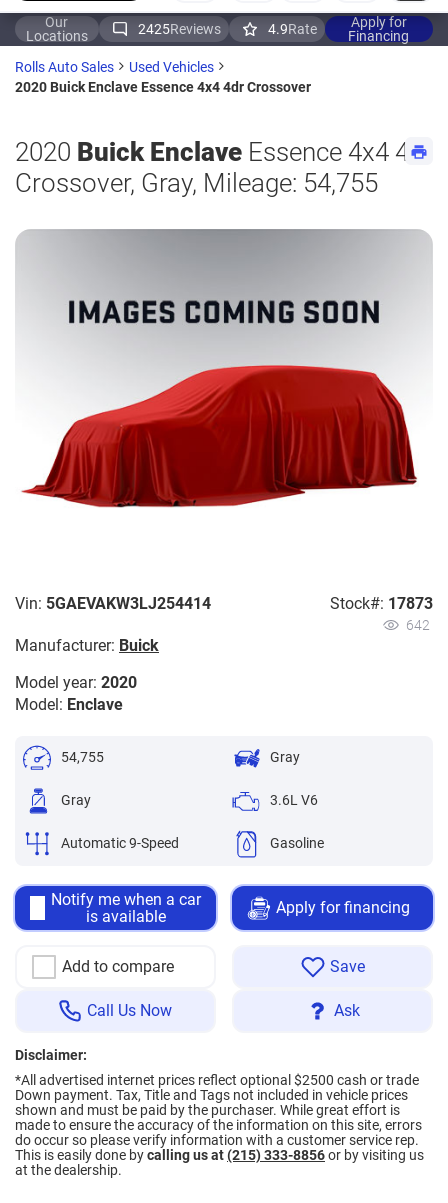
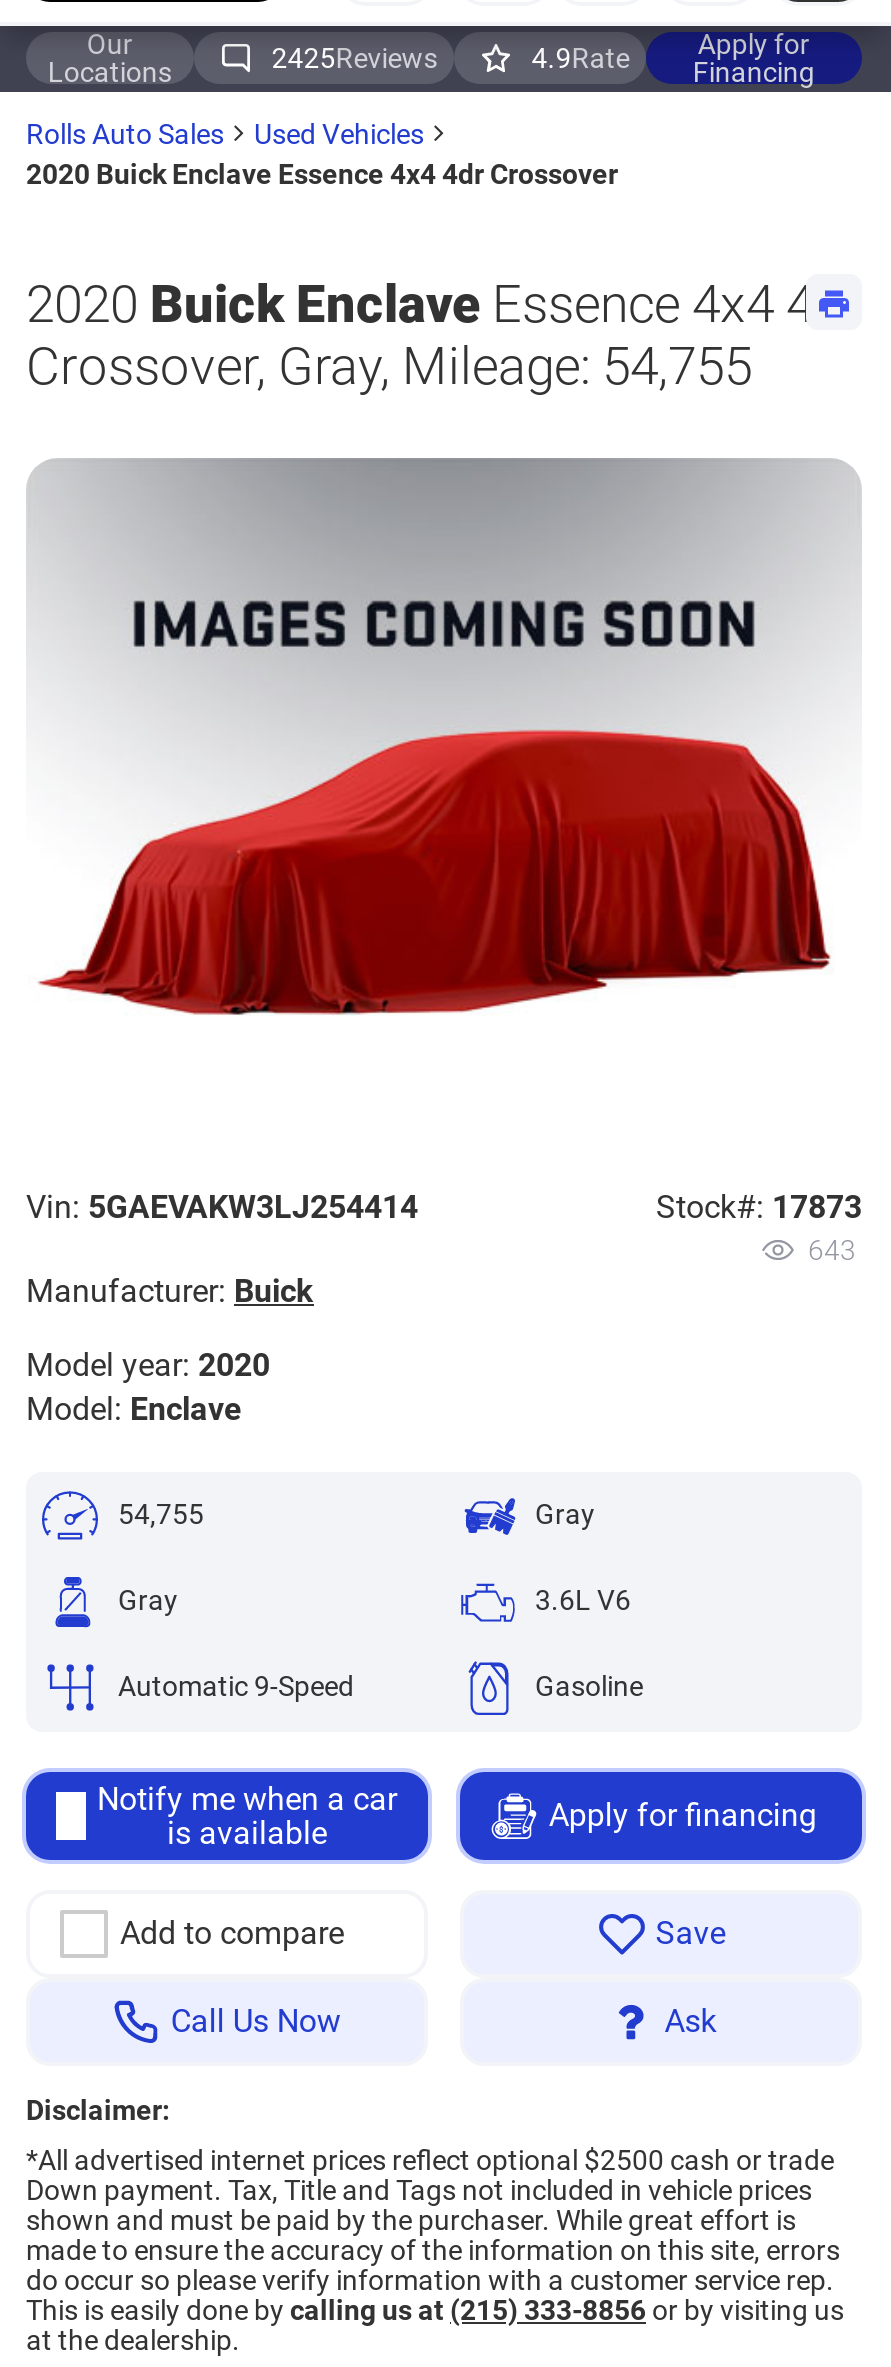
[406,617,430,633] 642 -> [808,1234,856,1266] 643

